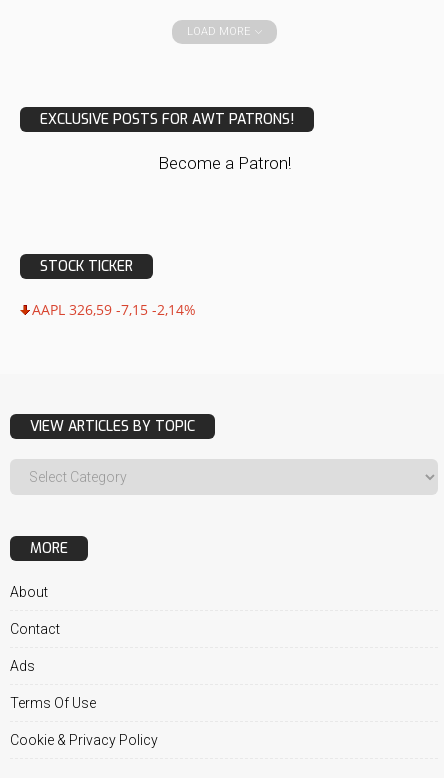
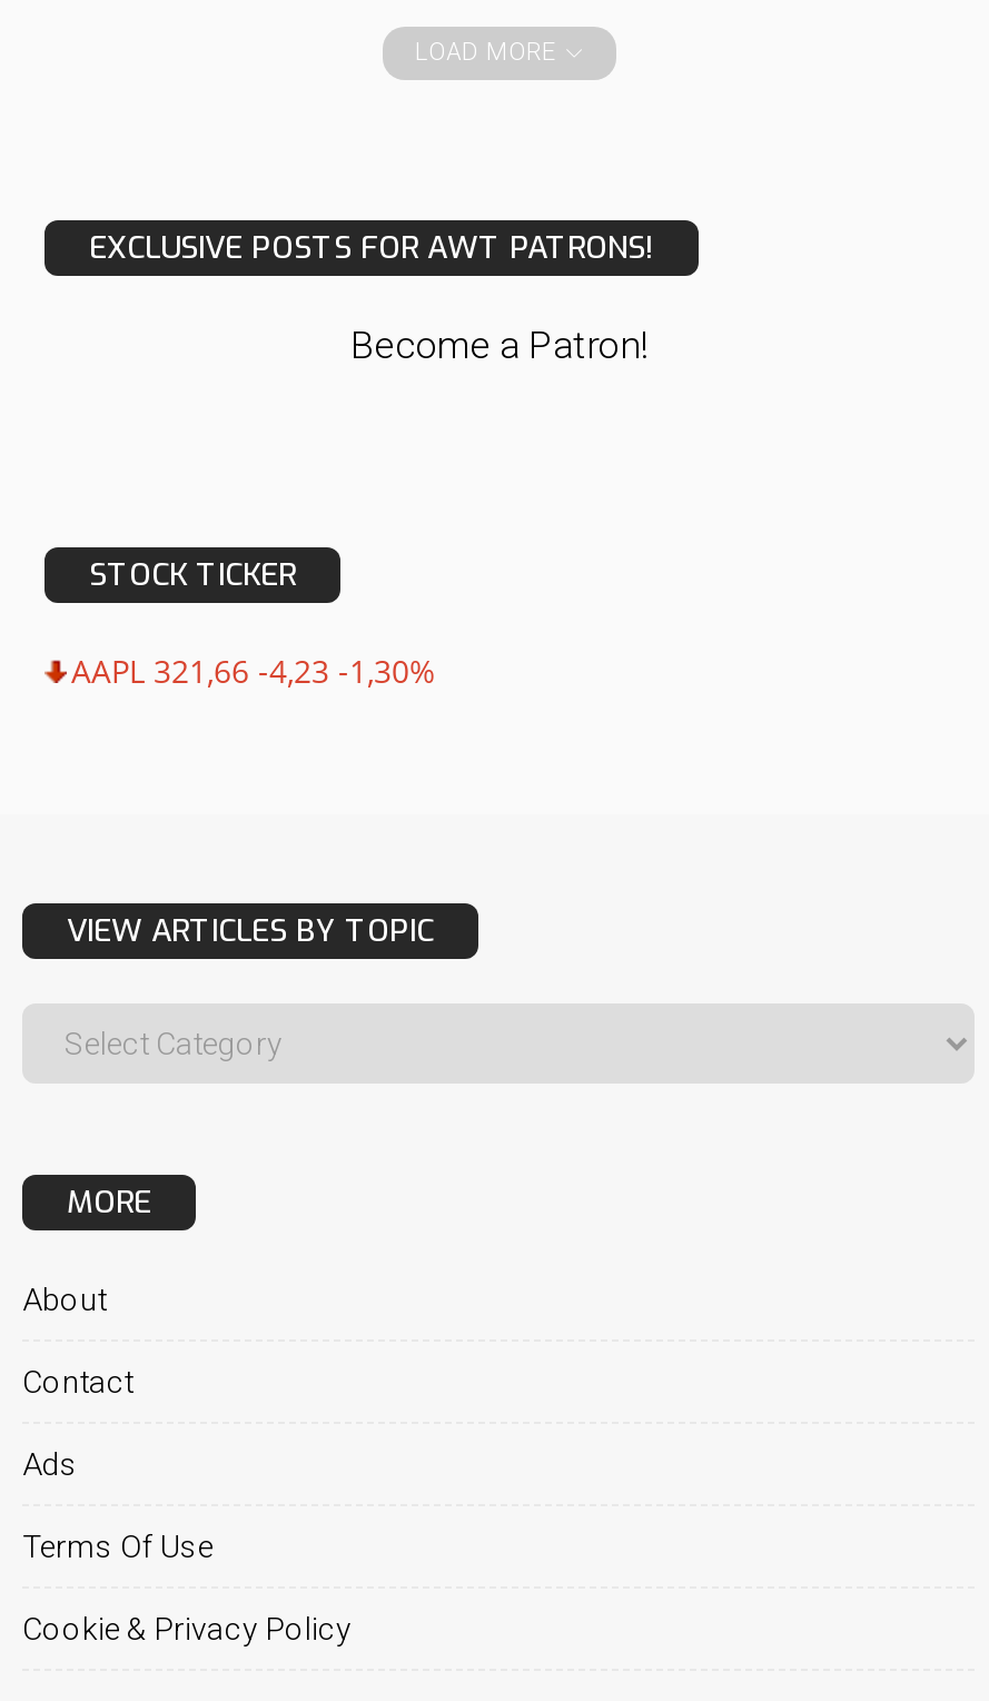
[32,299,196,318] AAPL 326,59 -7,15 -2,14% -> [71,650,436,692] AAPL 321,66 -4,23 -1,30%

